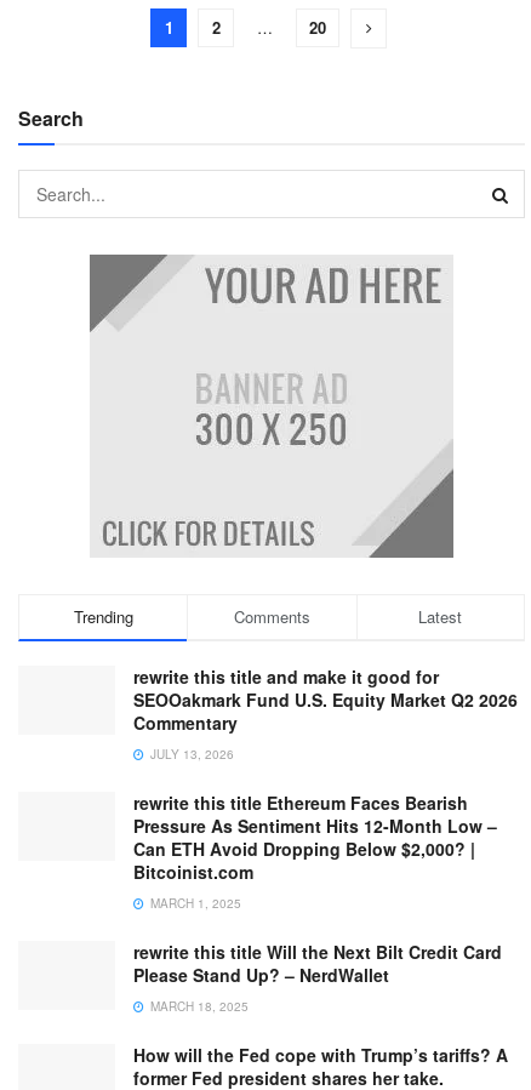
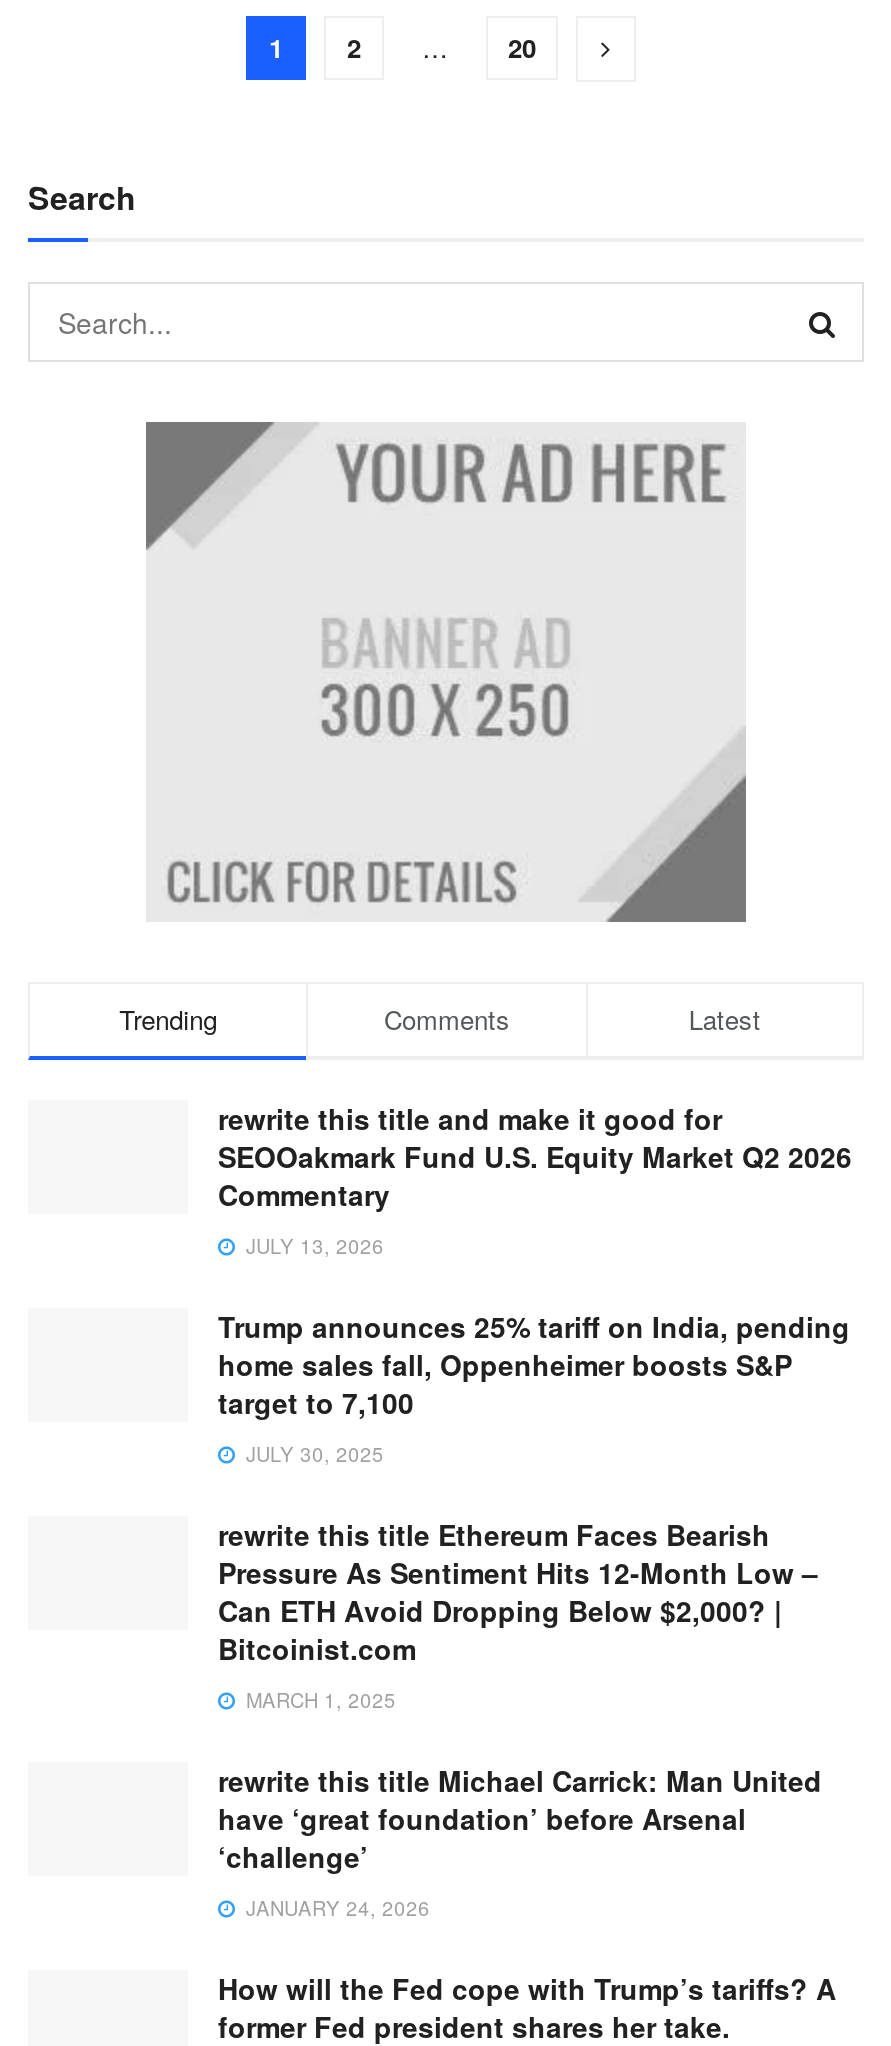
none -> [218,1305,850,1467] Trump announces 25% tariff on India, pending | home sales fall, Oppenheimer boosts S&P | target to 7,100 | JULY 30, 2025
[133,939,502,1014] rewrite this title Will the Next Bilt Credit Card | Please Stand Up? – NerdWallet | MARCH 18, 2025 -> [218,1759,822,1921] rewrite this title Michael Carrick: Man United | have ‘great foundation’ before Arsenal | ‘challenge’ | JANUARY 24, 2026

